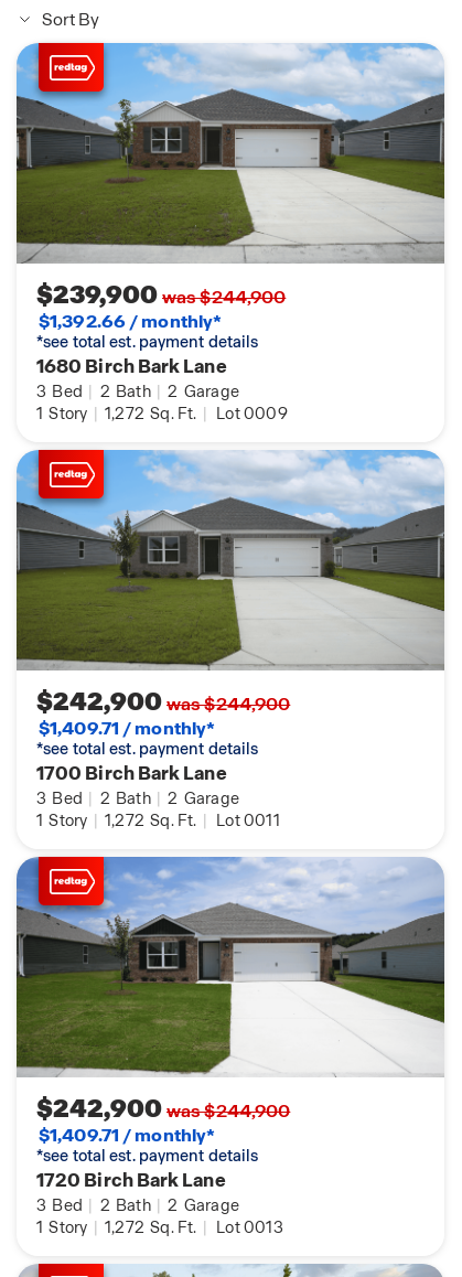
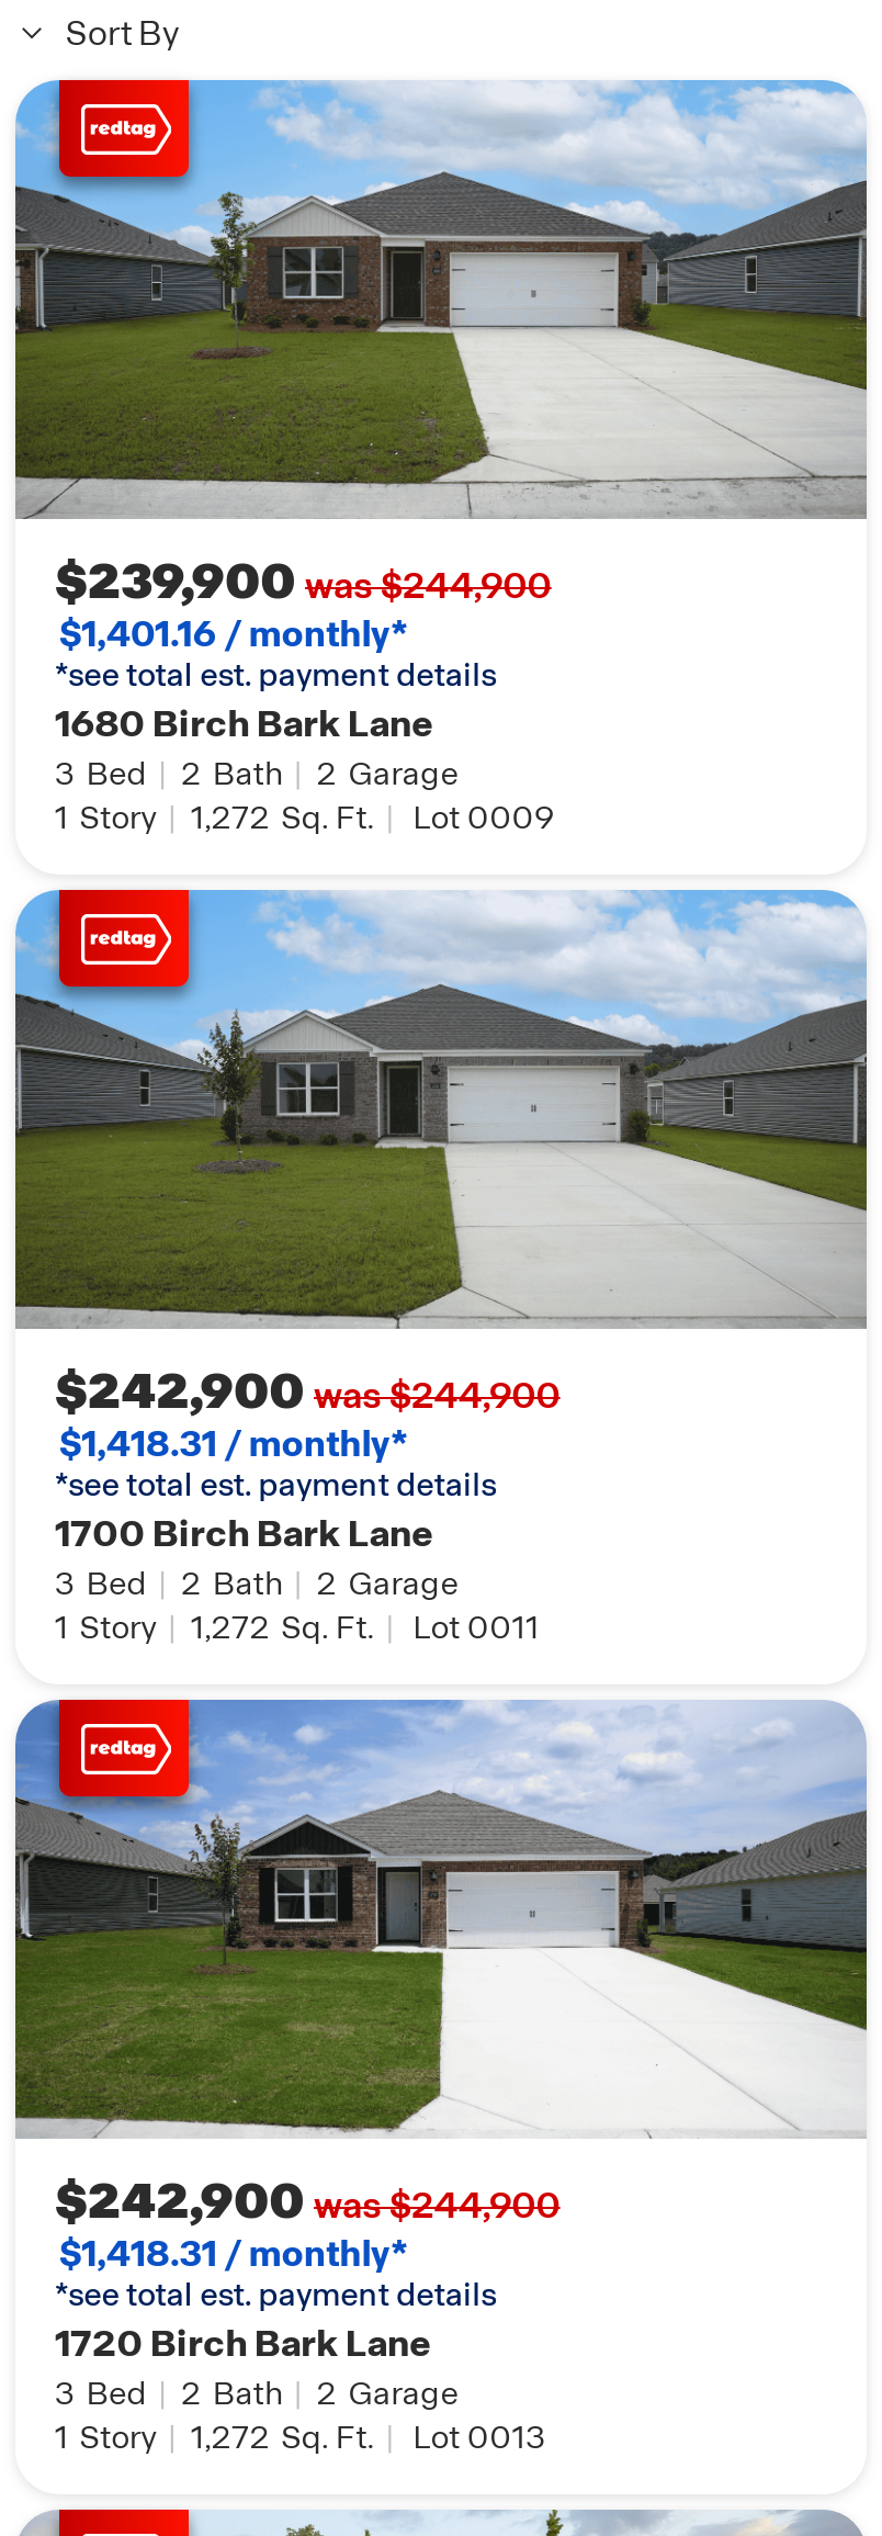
[39,310,222,333] $1,392.66 / monthly* -> [59,612,409,658] $1,401.16 / monthly*
[39,717,215,740] $1,409.71 / monthly* -> [59,1422,409,1468] $1,418.31 / monthly*
[39,1124,215,1147] $1,409.71 / monthly* -> [59,2231,409,2277] $1,418.31 / monthly*

